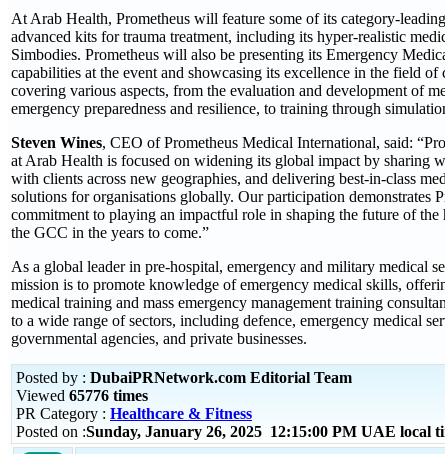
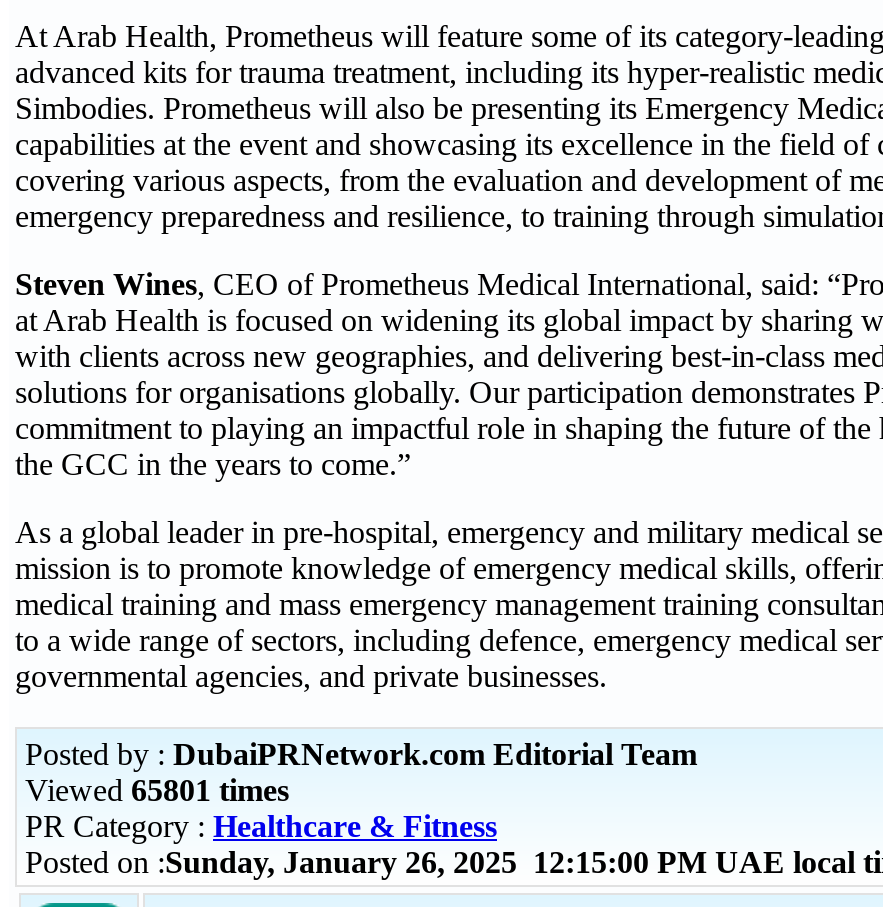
[16,387,148,404] Viewed 65776 times -> [25,773,289,807] Viewed 65801 times

